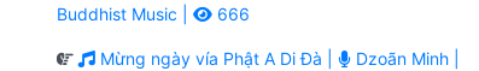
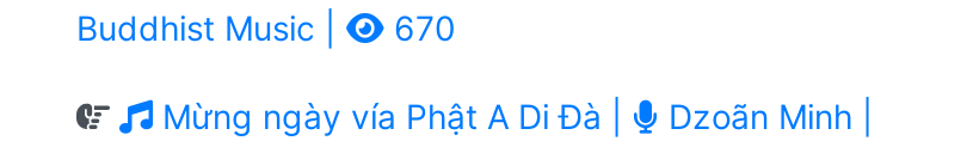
[212,3,250,24] 666 -> [384,6,456,47] 670

